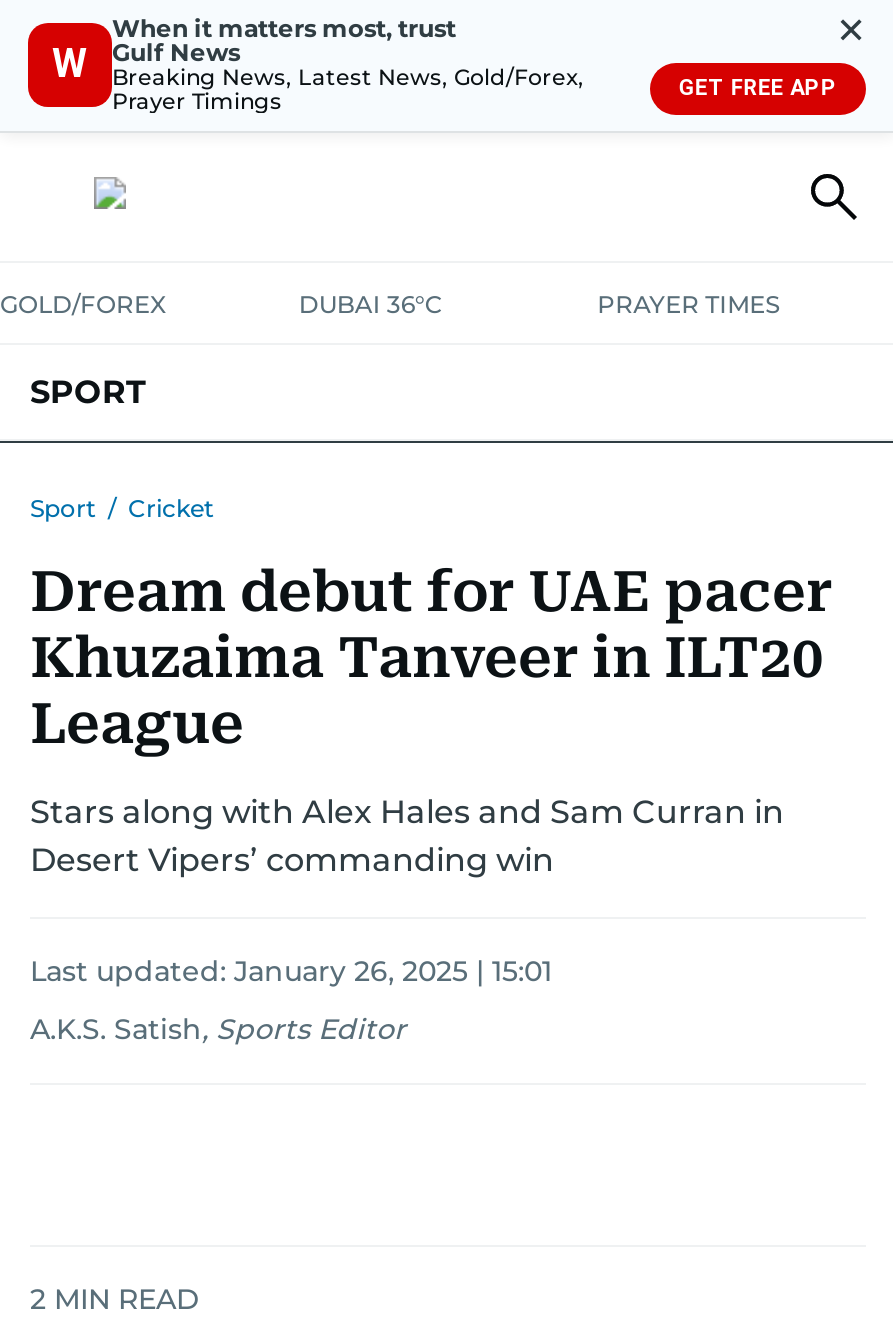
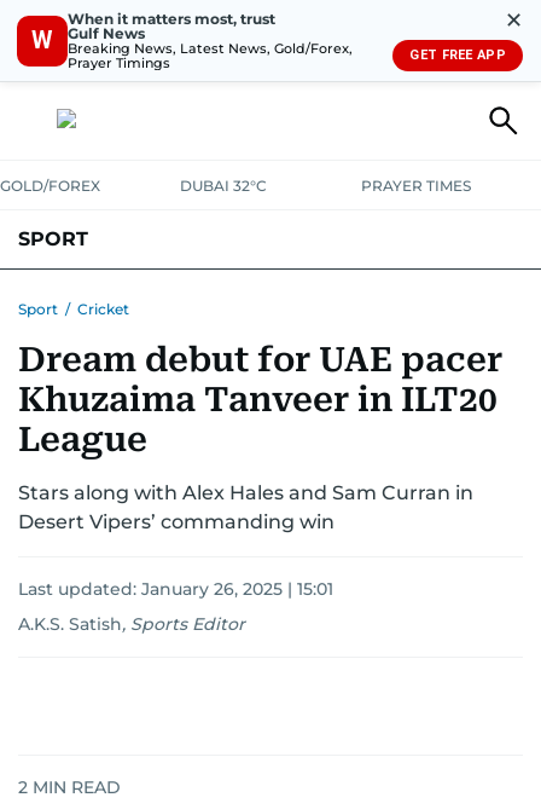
[299,289,443,319] DUBAI 36°C -> [180,177,267,195] DUBAI 32°C

